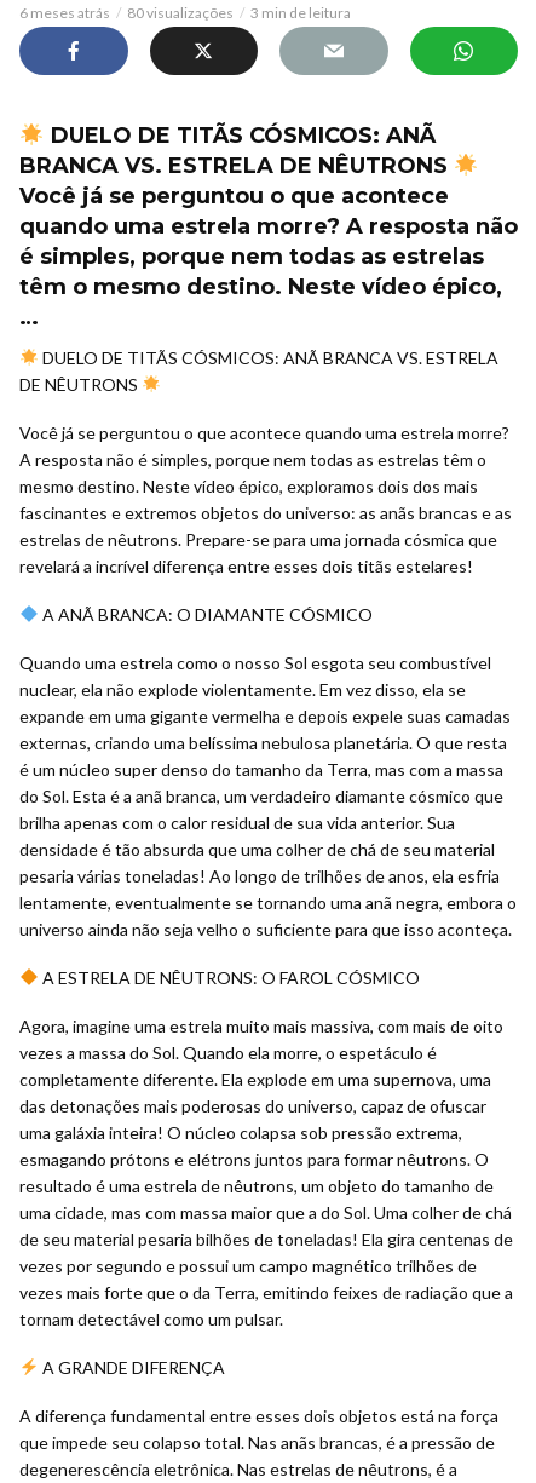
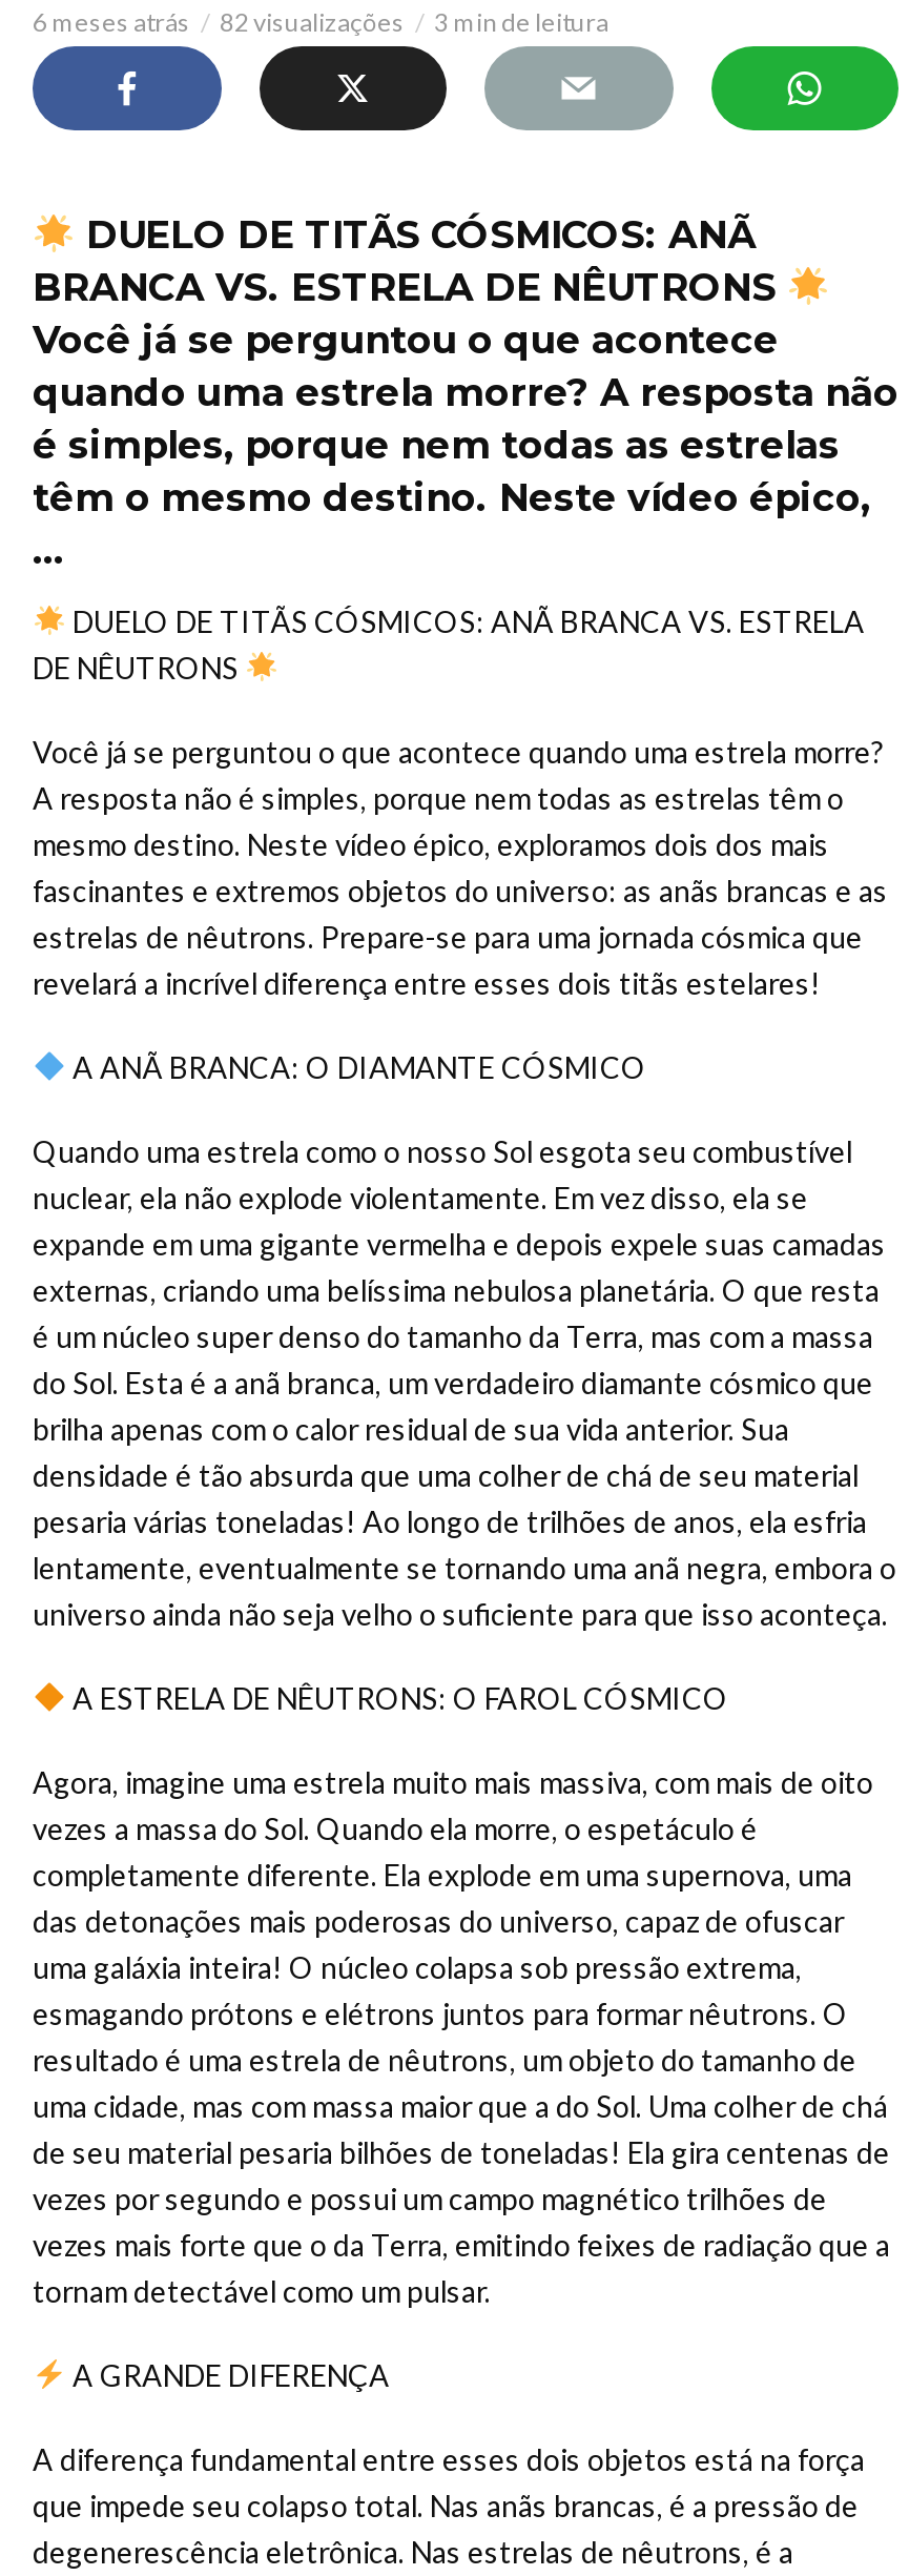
[127,4,234,22] 80 visualizações -> [220,6,405,38] 82 visualizações

